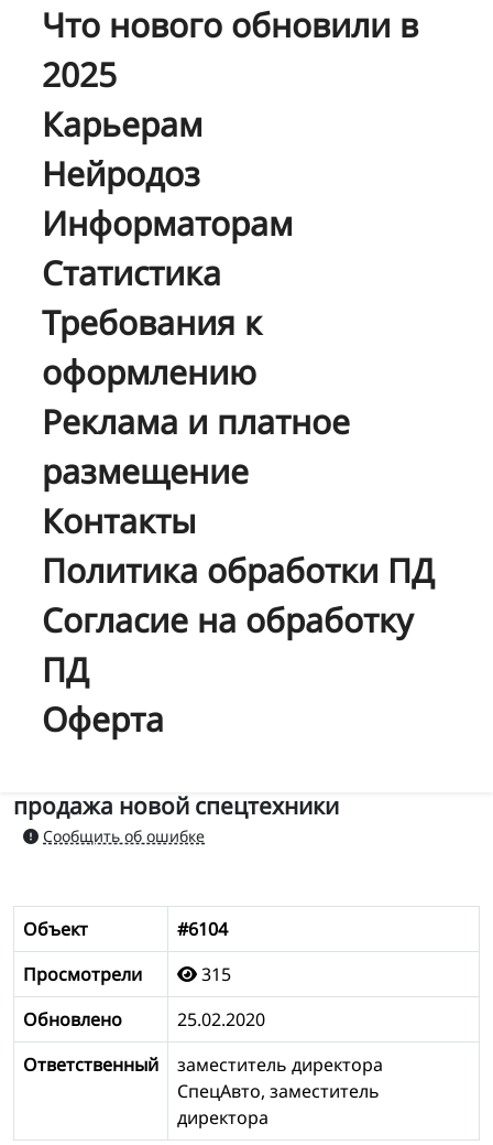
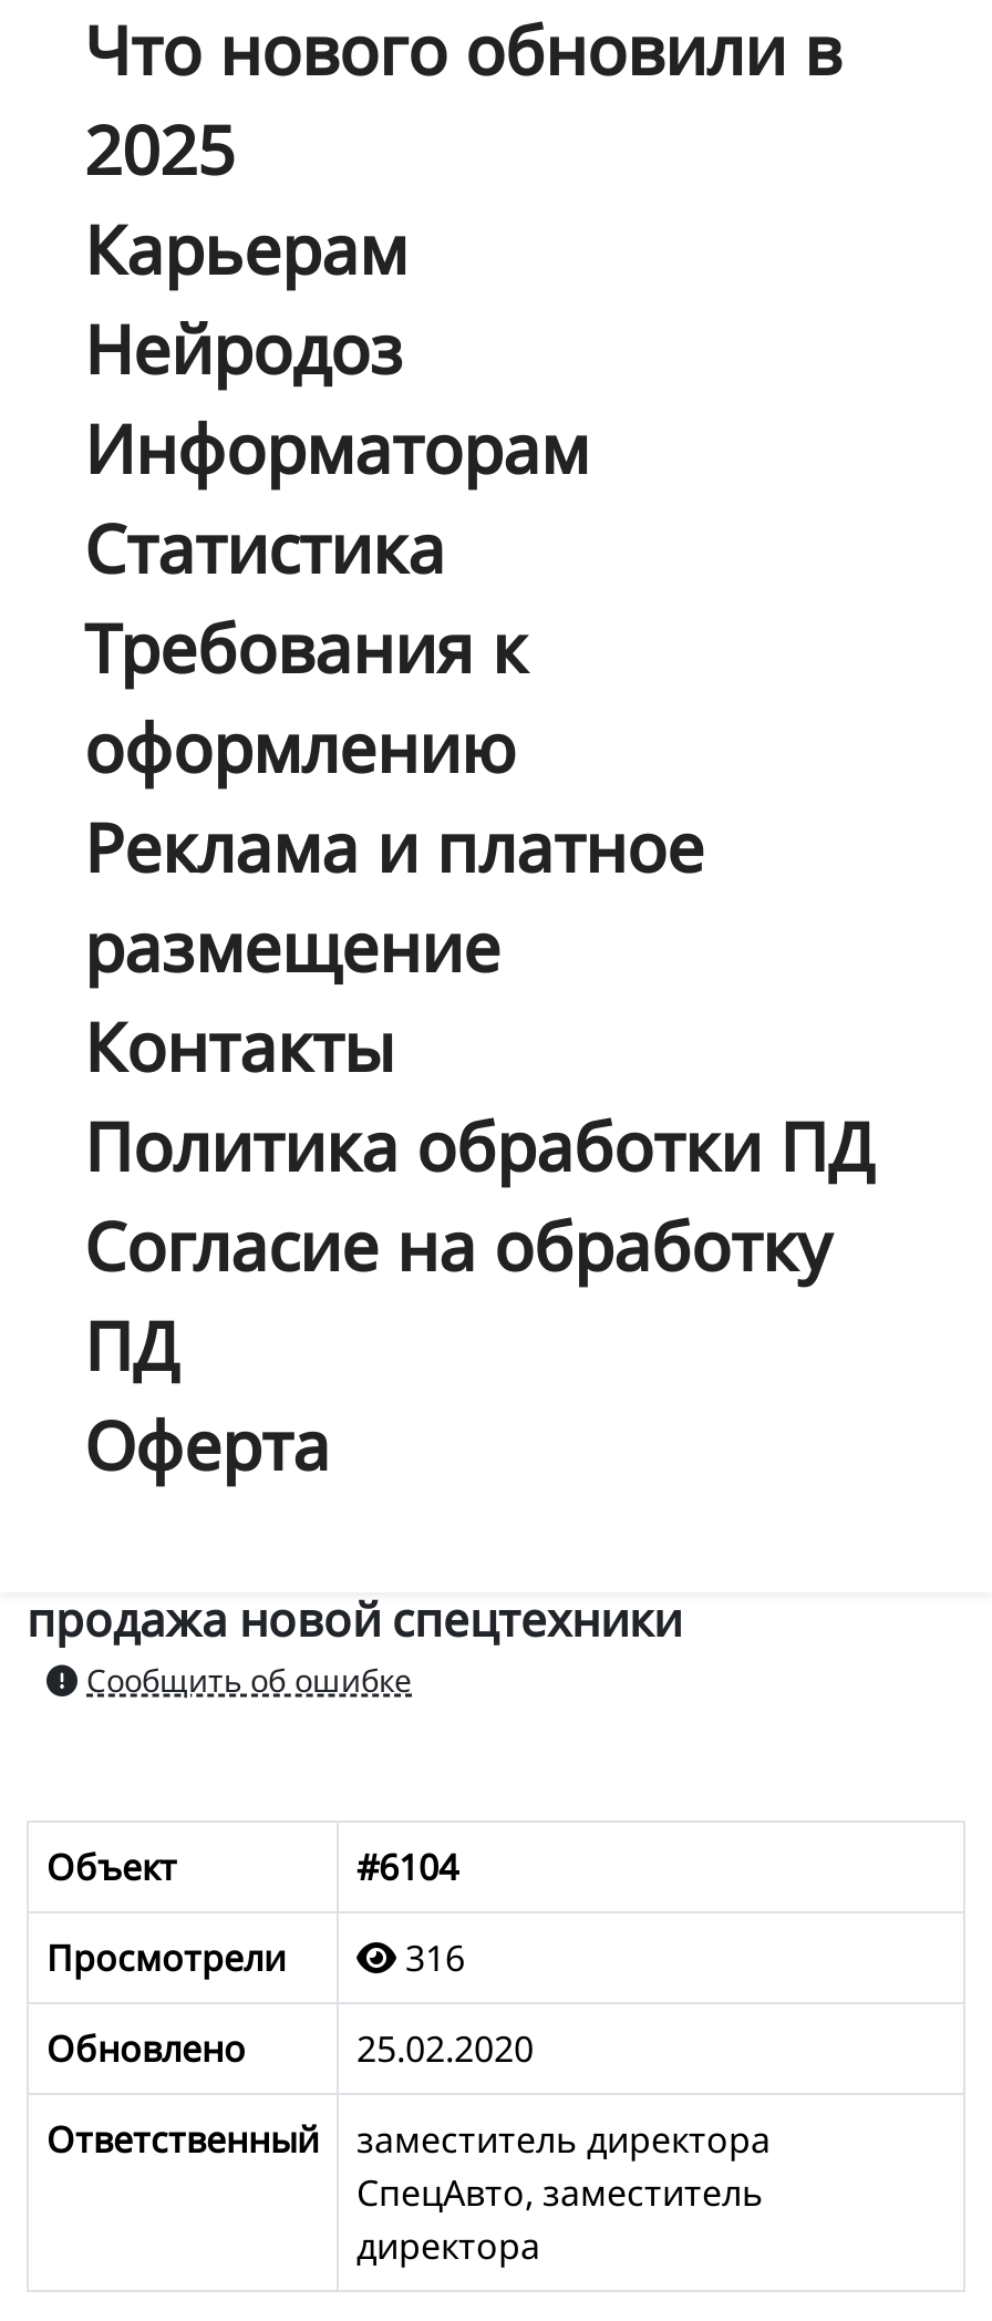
[197,962,231,986] 315 -> [396,1933,465,1982] 316

